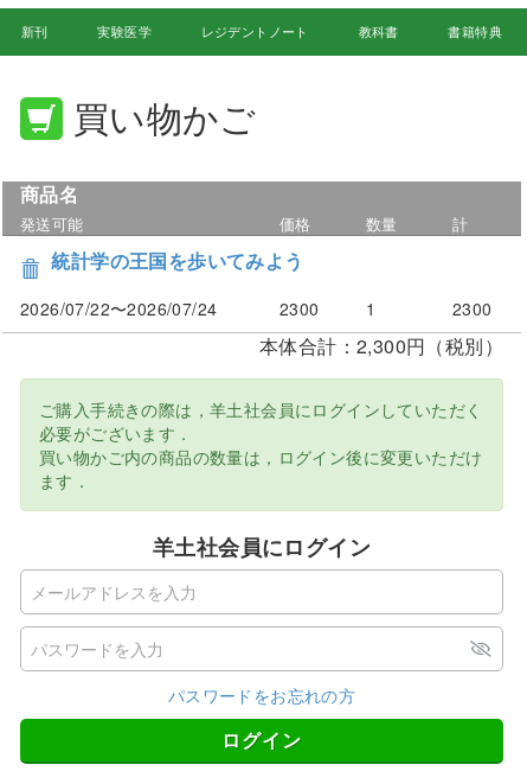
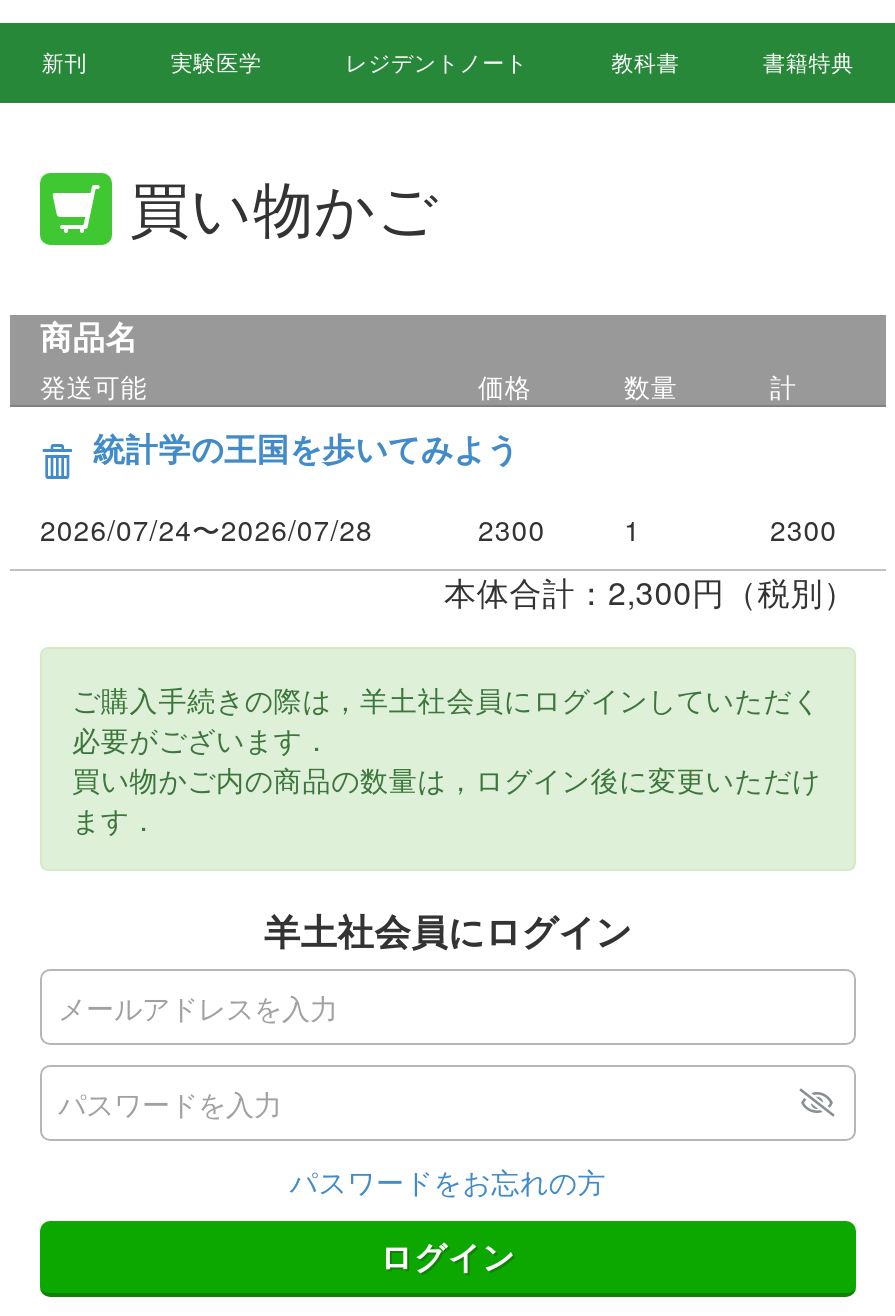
[20,297,217,320] 2026/07/22〜2026/07/24 -> [40,509,373,549] 2026/07/24〜2026/07/28

